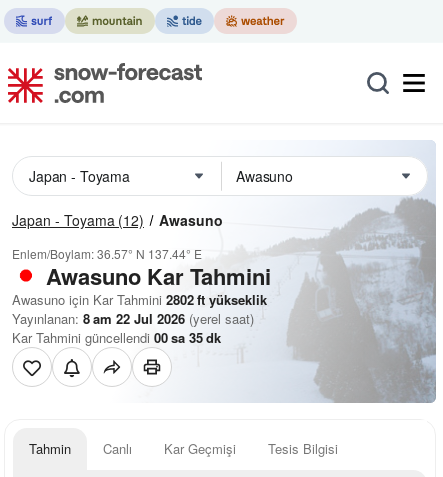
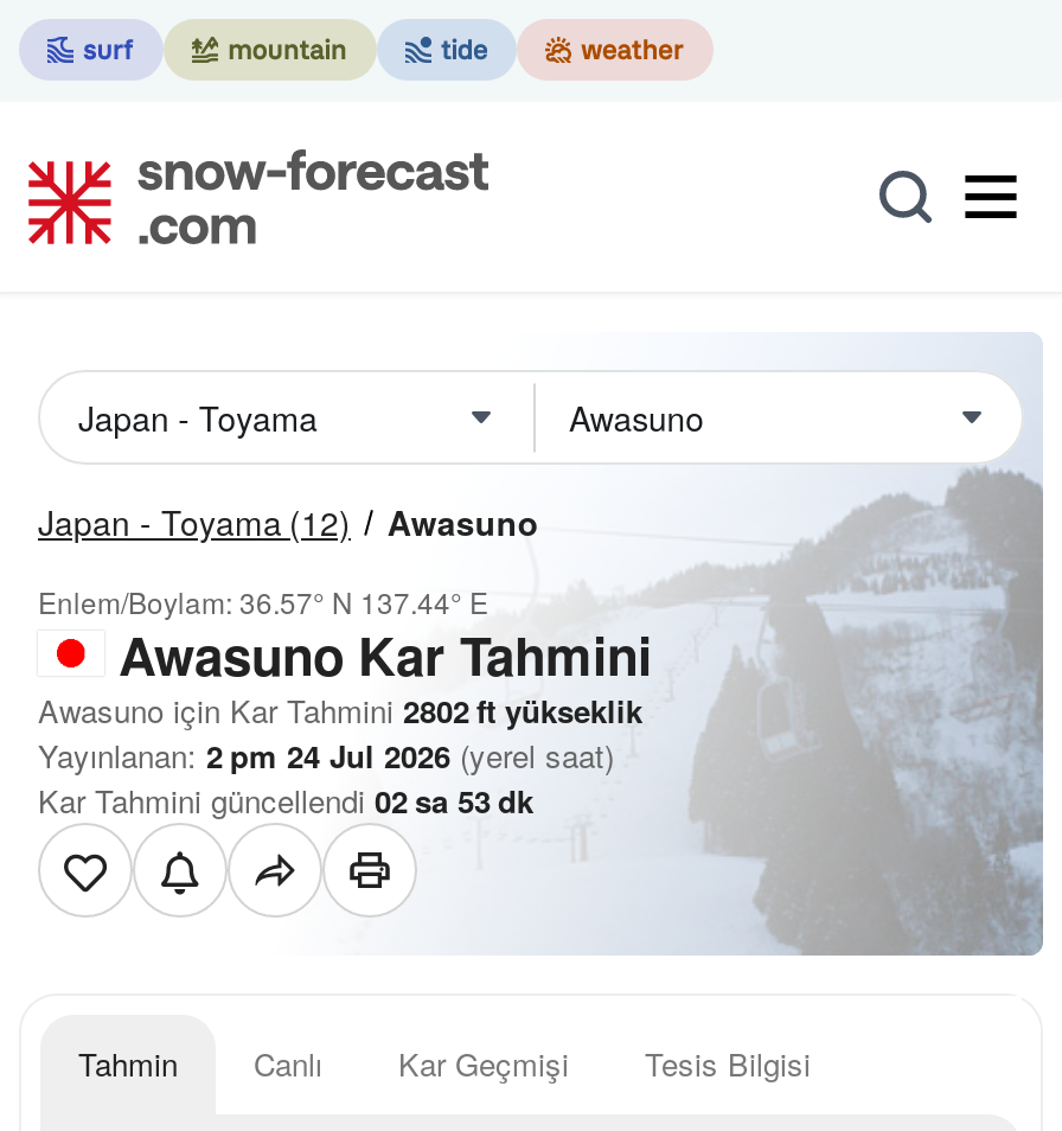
[12,309,254,328] Yayınlanan: 8 am 22 Jul 2026 (yerel saat) -> [38,733,614,778] Yayınlanan: 2 pm 24 Jul 2026 (yerel saat)
[12,328,221,347] Kar Tahmini güncellendi 00 sa 35 dk -> [38,778,533,823] Kar Tahmini güncellendi 02 sa 53 dk

